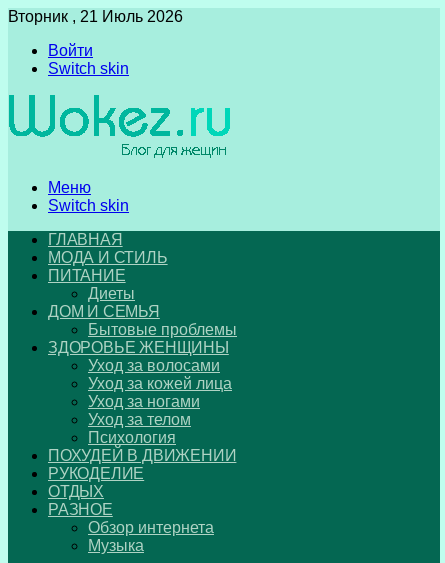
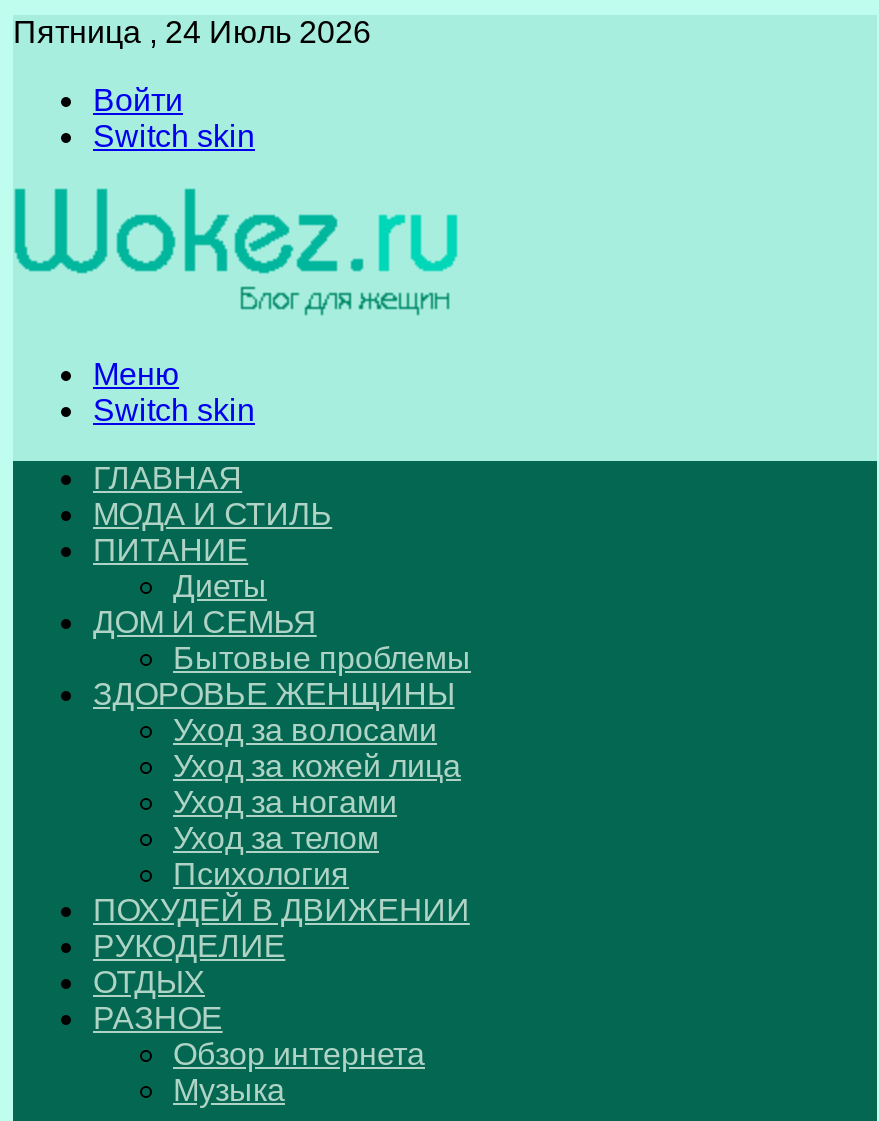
[8,8,183,25] Вторник , 21 Июль 2026 -> [13,15,371,49] Пятница , 24 Июль 2026

